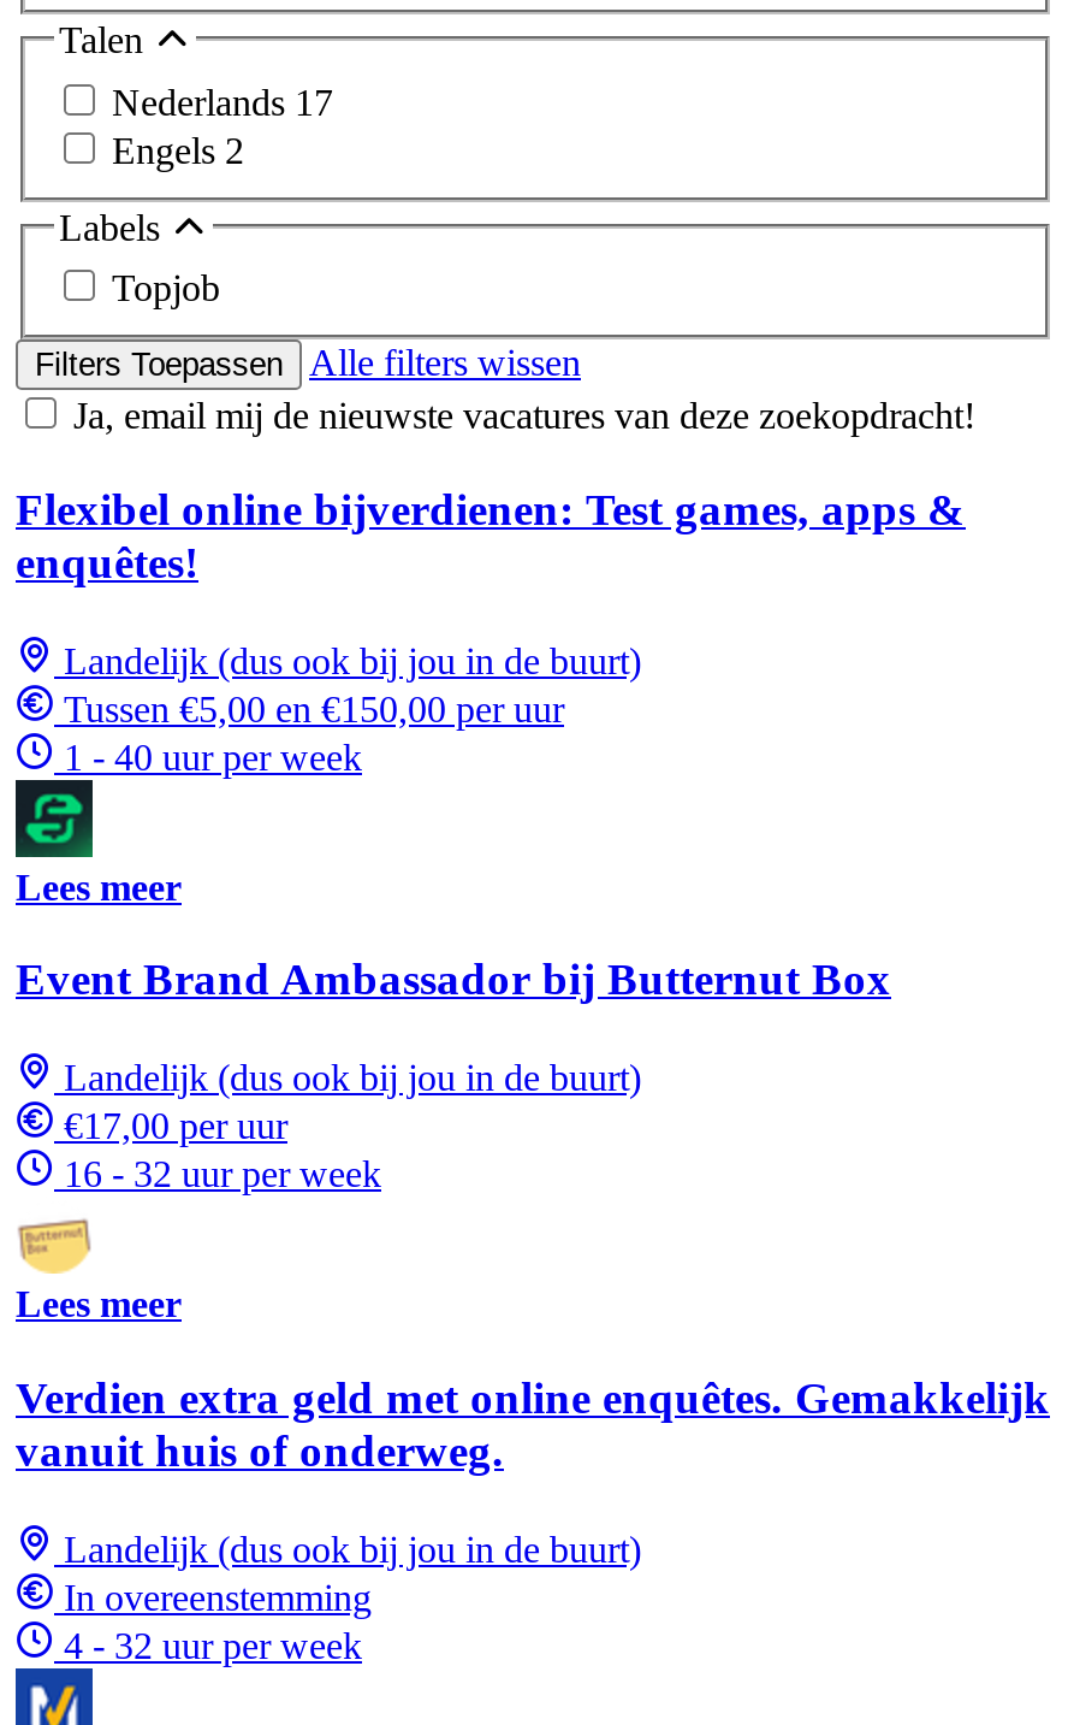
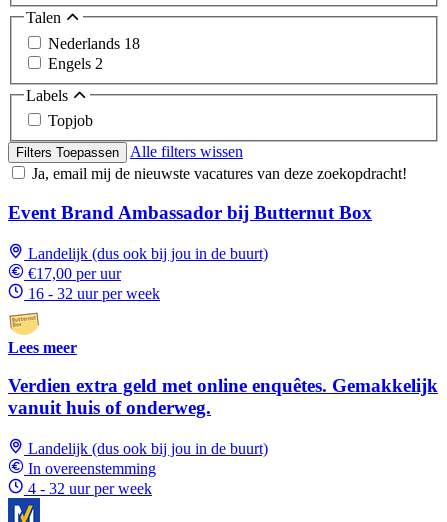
[112,81,333,122] Nederlands 17 -> [48,35,140,52] Nederlands 18
[13,484,966,907] [image] | Flexibel online bijverdienen: Test games, apps & | enquêtes! | Landelijk (dus ook bij jou in de buurt) | Tussen €5,00 en €150,00 per uur | 1 - 40 uur per week | Lees meer -> none

